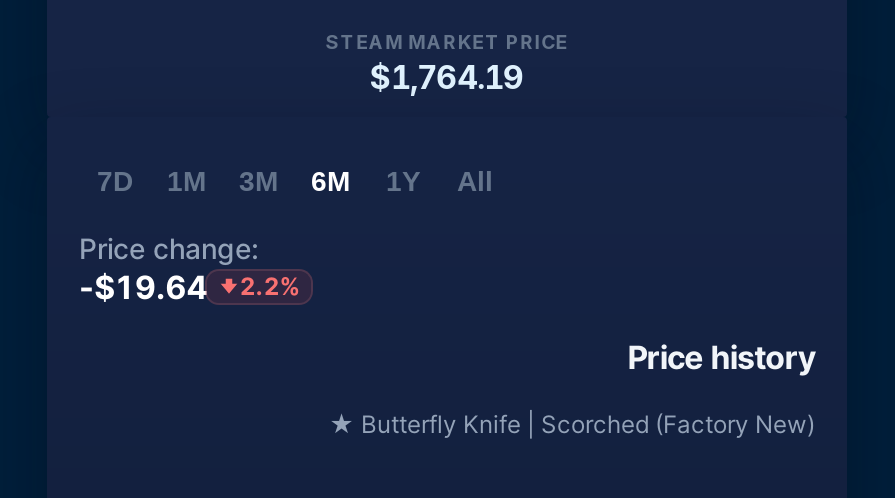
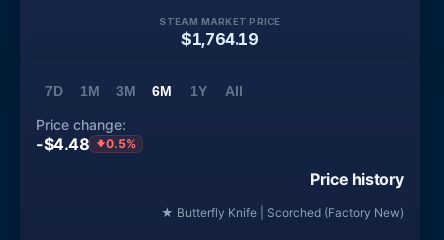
[79,267,207,307] -$19.64 -> [36,134,90,154] -$4.48
[239,271,299,301] 2.2% -> [106,136,136,151] 0.5%

